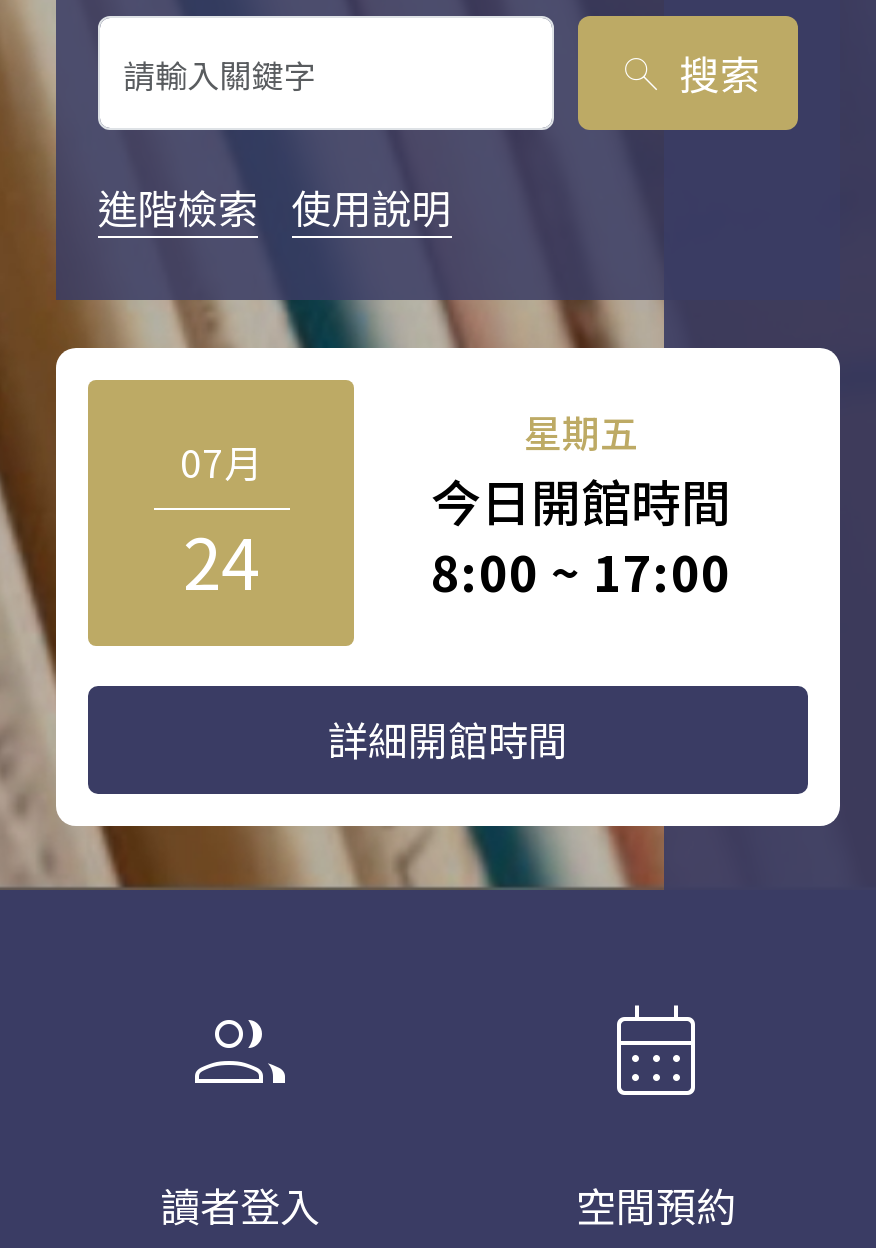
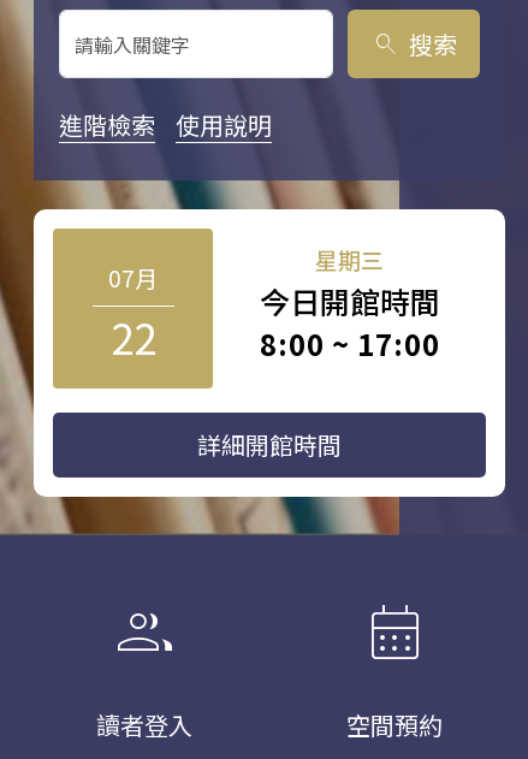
[524,404,638,458] 星期五 -> [315,243,384,276] 星期三
[183,508,259,610] 24 -> [110,305,156,367] 22

